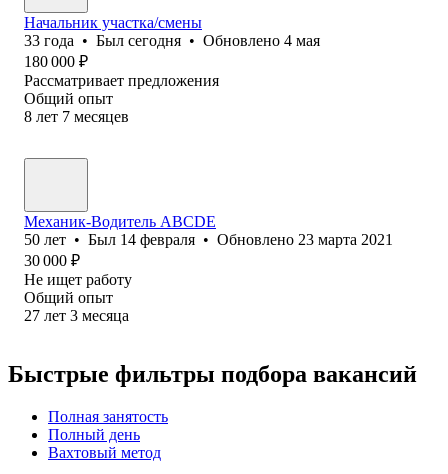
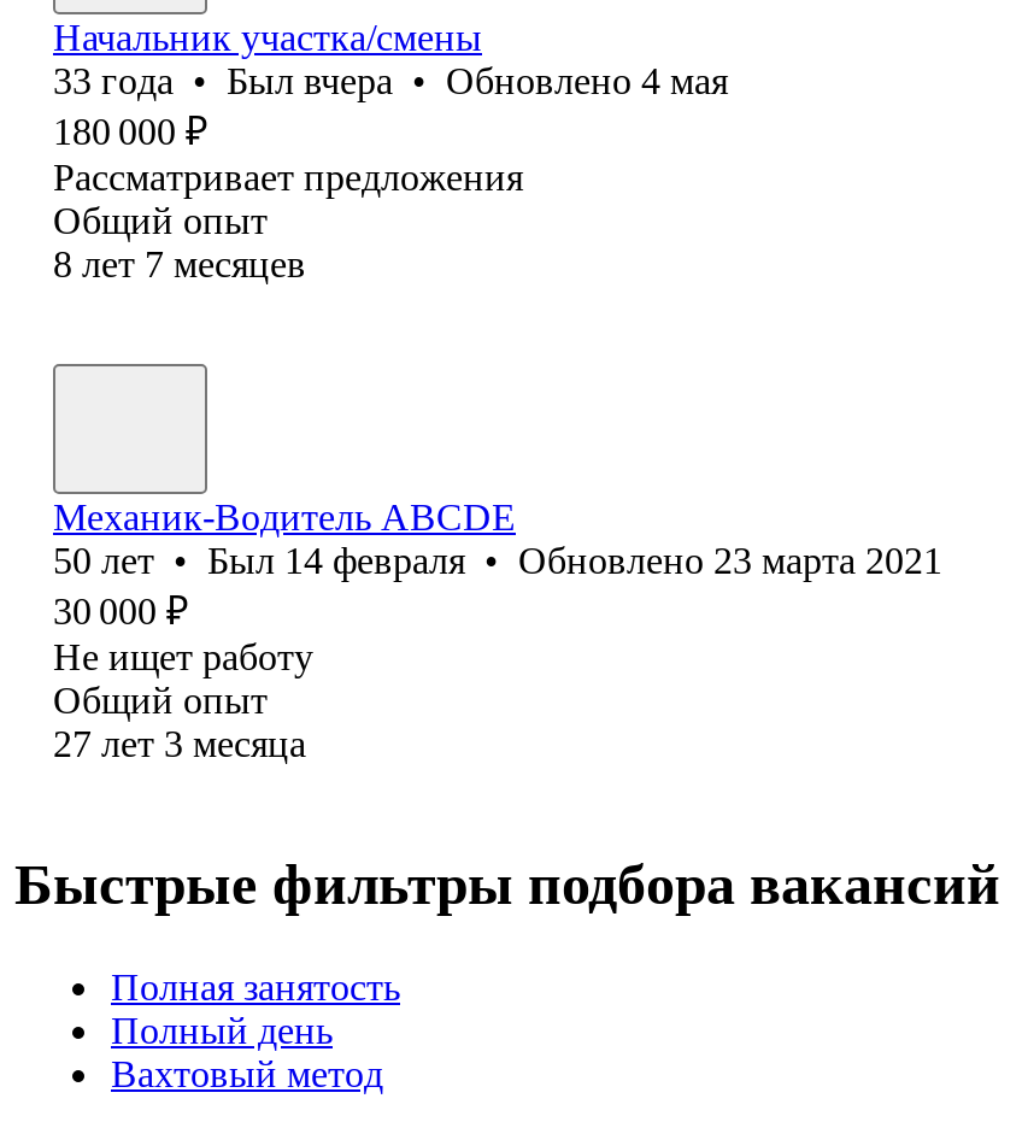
[24,32,320,49] 33 года • Был сегодня • Обновлено 4 мая -> [53,60,728,101] 33 года • Был вчера • Обновлено 4 мая

